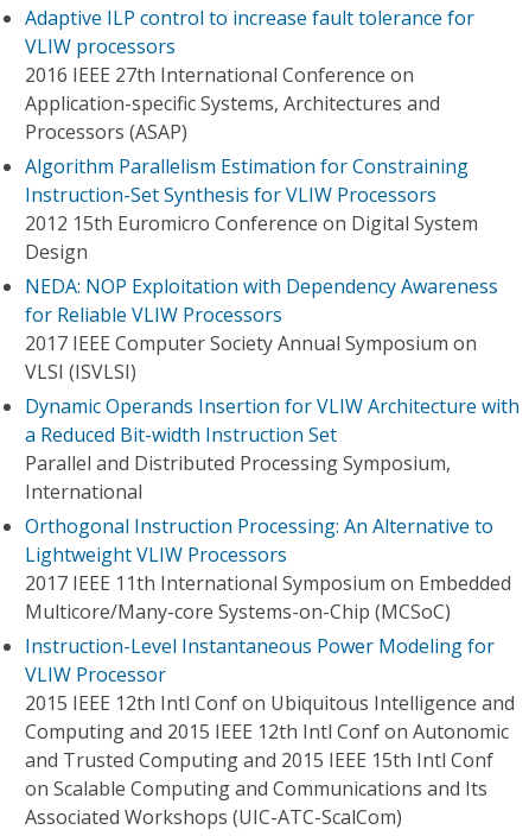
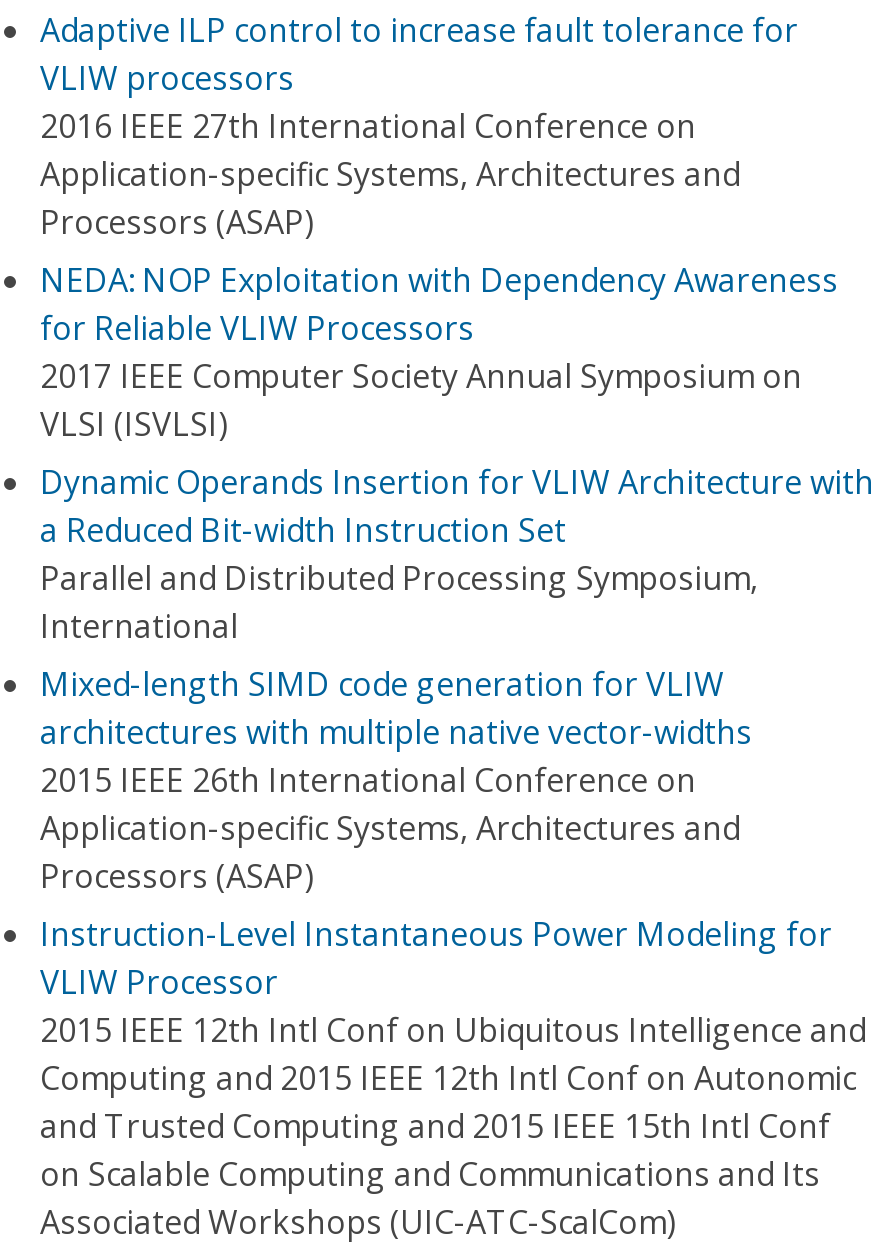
[25,153,478,265] Algorithm Parallelism Estimation for Constraining | Instruction-Set Synthesis for VLIW Processors | 2012 15th Euromicro Conference on Digital System | Design -> none
moved [25,273,520,505] -> [40,258,874,648]: NEDA: NOP Exploitation with Dependency Awareness | for Reliable VLIW Processors | 2017 IEEE Computer Society Annual Symposium on | VLSI (ISVLSI) | Dynamic Operands Insertion for VLIW Architecture with | a Reduced Bit-width Instruction Set | Parallel and Distributed Processing Symposium, | International
[25,513,511,625] Orthogonal Instruction Processing: An Alternative to | Lightweight VLIW Processors | 2017 IEEE 11th International Symposium on Embedded | Multicore/Many-core Systems-on-Chip (MCSoC) -> [40,662,752,898] Mixed-length SIMD code generation for VLIW | architectures with multiple native vector-widths | 2015 IEEE 26th International Conference on | Application-specific Systems, Architectures and | Processors (ASAP)

